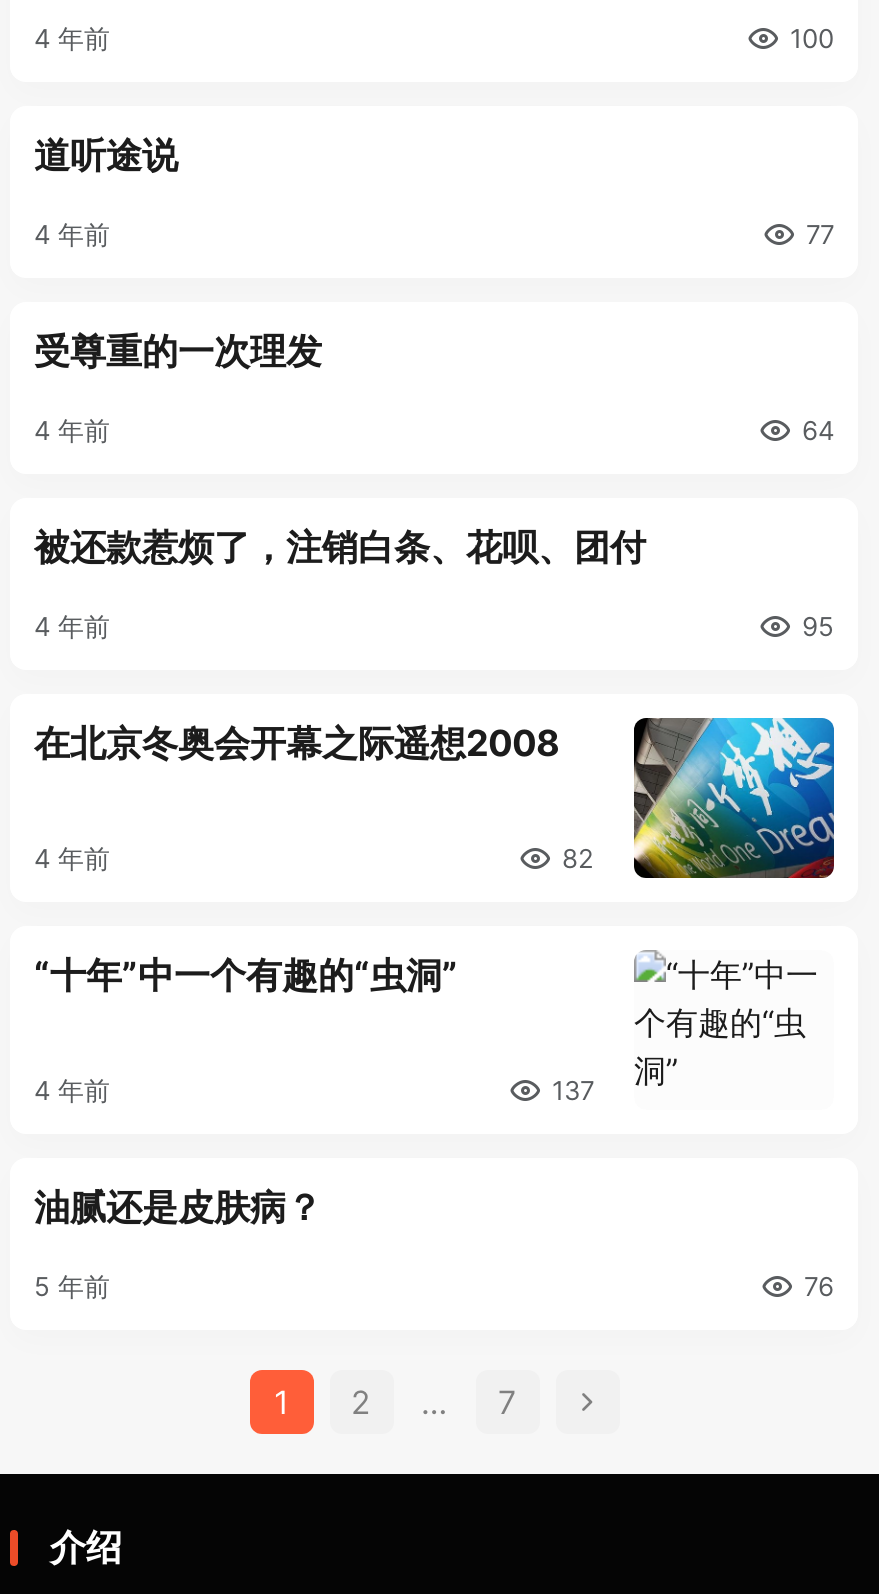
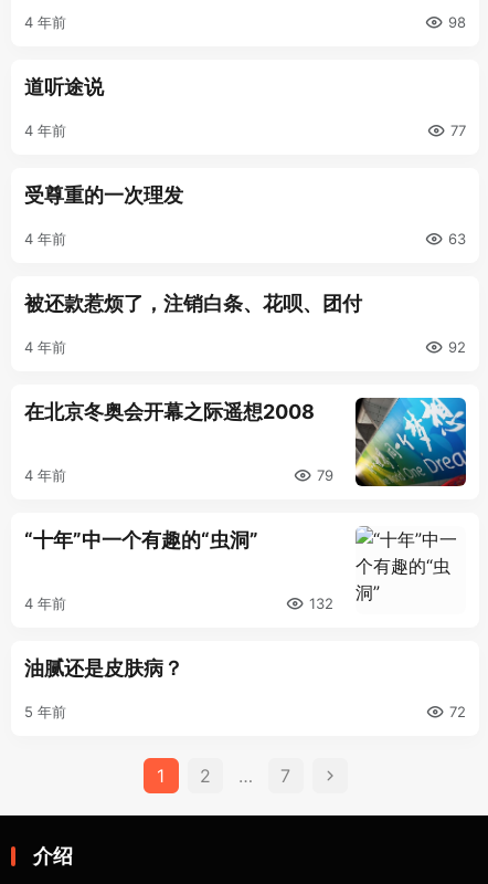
[790,22,834,54] 100 -> [448,13,466,31] 98
[802,414,834,446] 64 -> [448,230,466,248] 63
[802,610,834,642] 95 -> [448,338,466,356] 92
[562,842,594,874] 82 -> [317,466,333,484] 79
[552,1074,594,1106] 137 -> [309,594,333,612] 132
[804,1270,834,1302] 76 -> [449,703,466,720] 72

